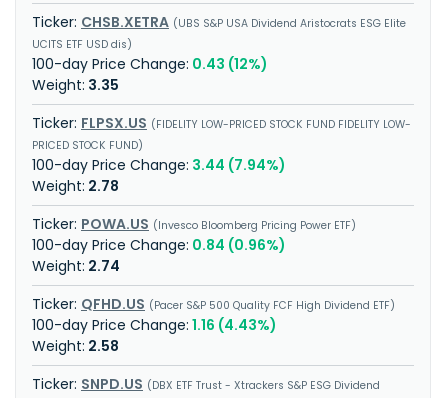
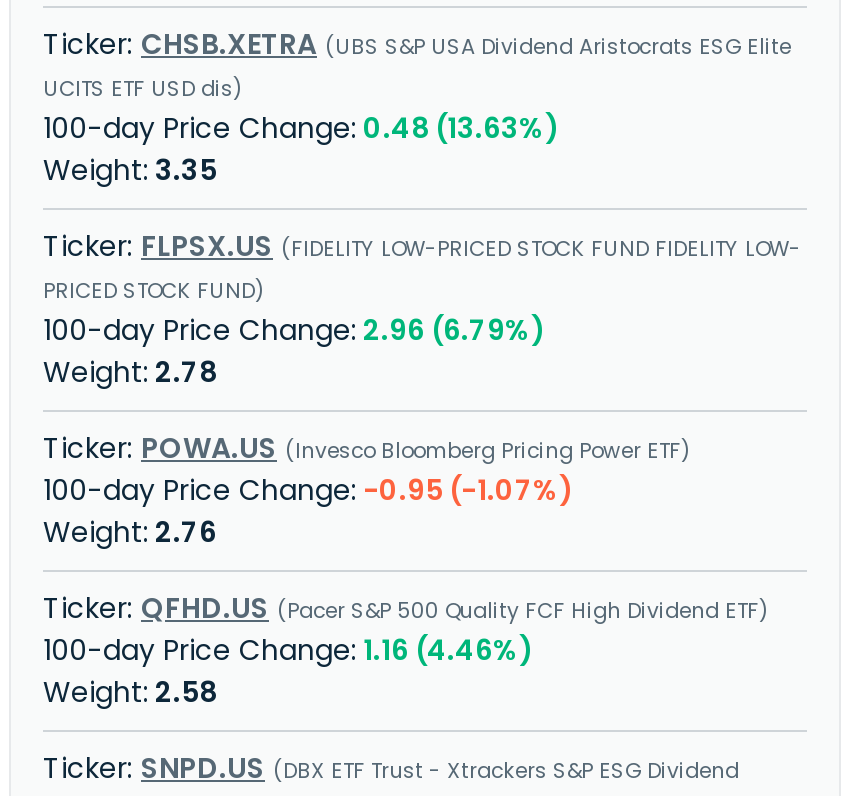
[189,54,268,74] 0.43 (12%) -> [357,108,559,148] 0.48 (13.63%)
[189,155,286,175] 3.44 (7.94%) -> [357,310,545,350] 2.96 (6.79%)
[189,235,286,255] 0.84 (0.96%) -> [357,470,573,510] -0.95 (-1.07%)
[85,256,120,276] 2.74 -> [149,512,217,552] 2.76
[189,315,277,335] 1.16 (4.43%) -> [357,630,533,670] 1.16 (4.46%)

